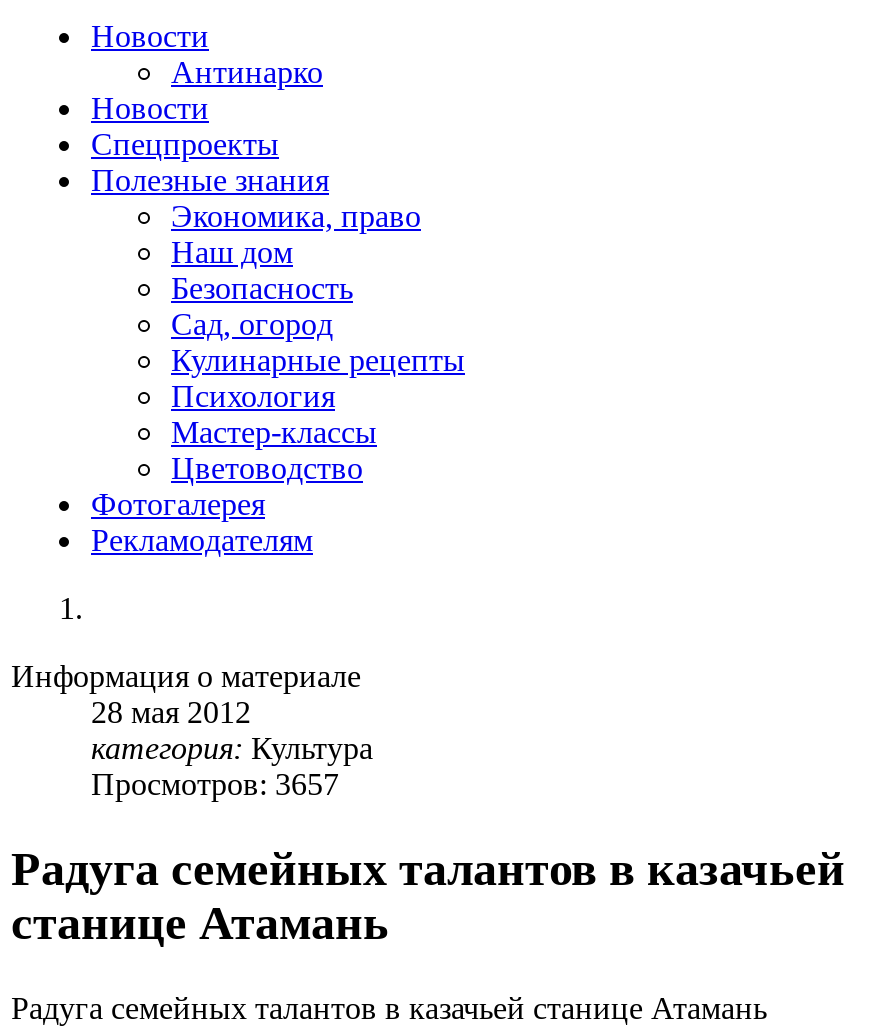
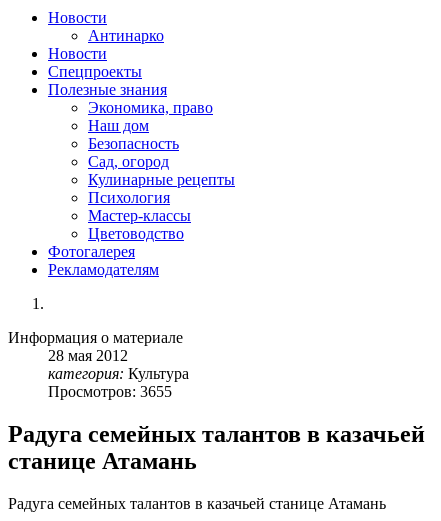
[91,768,339,802] Просмотров: 3657 -> [48,383,172,400] Просмотров: 3655

